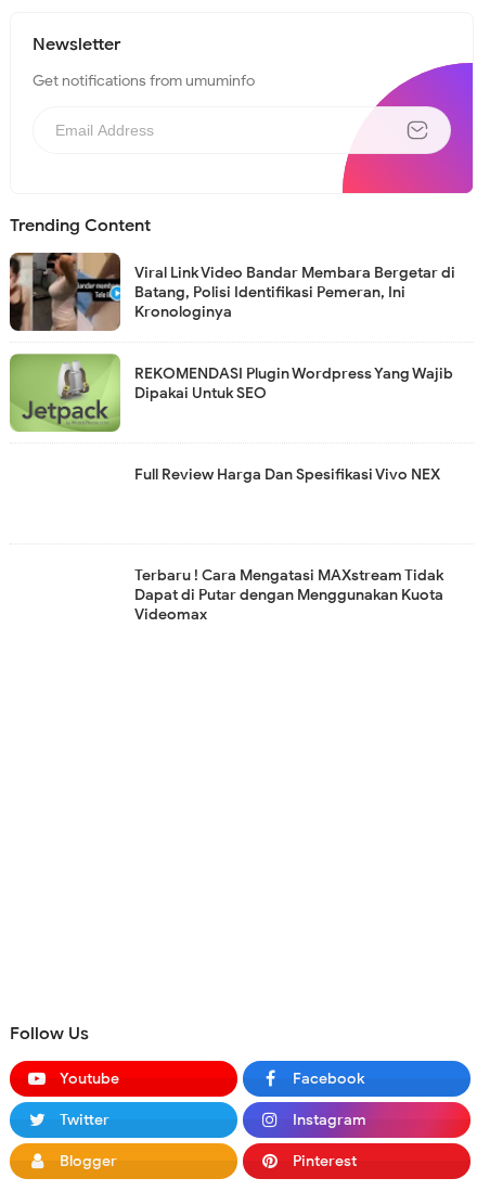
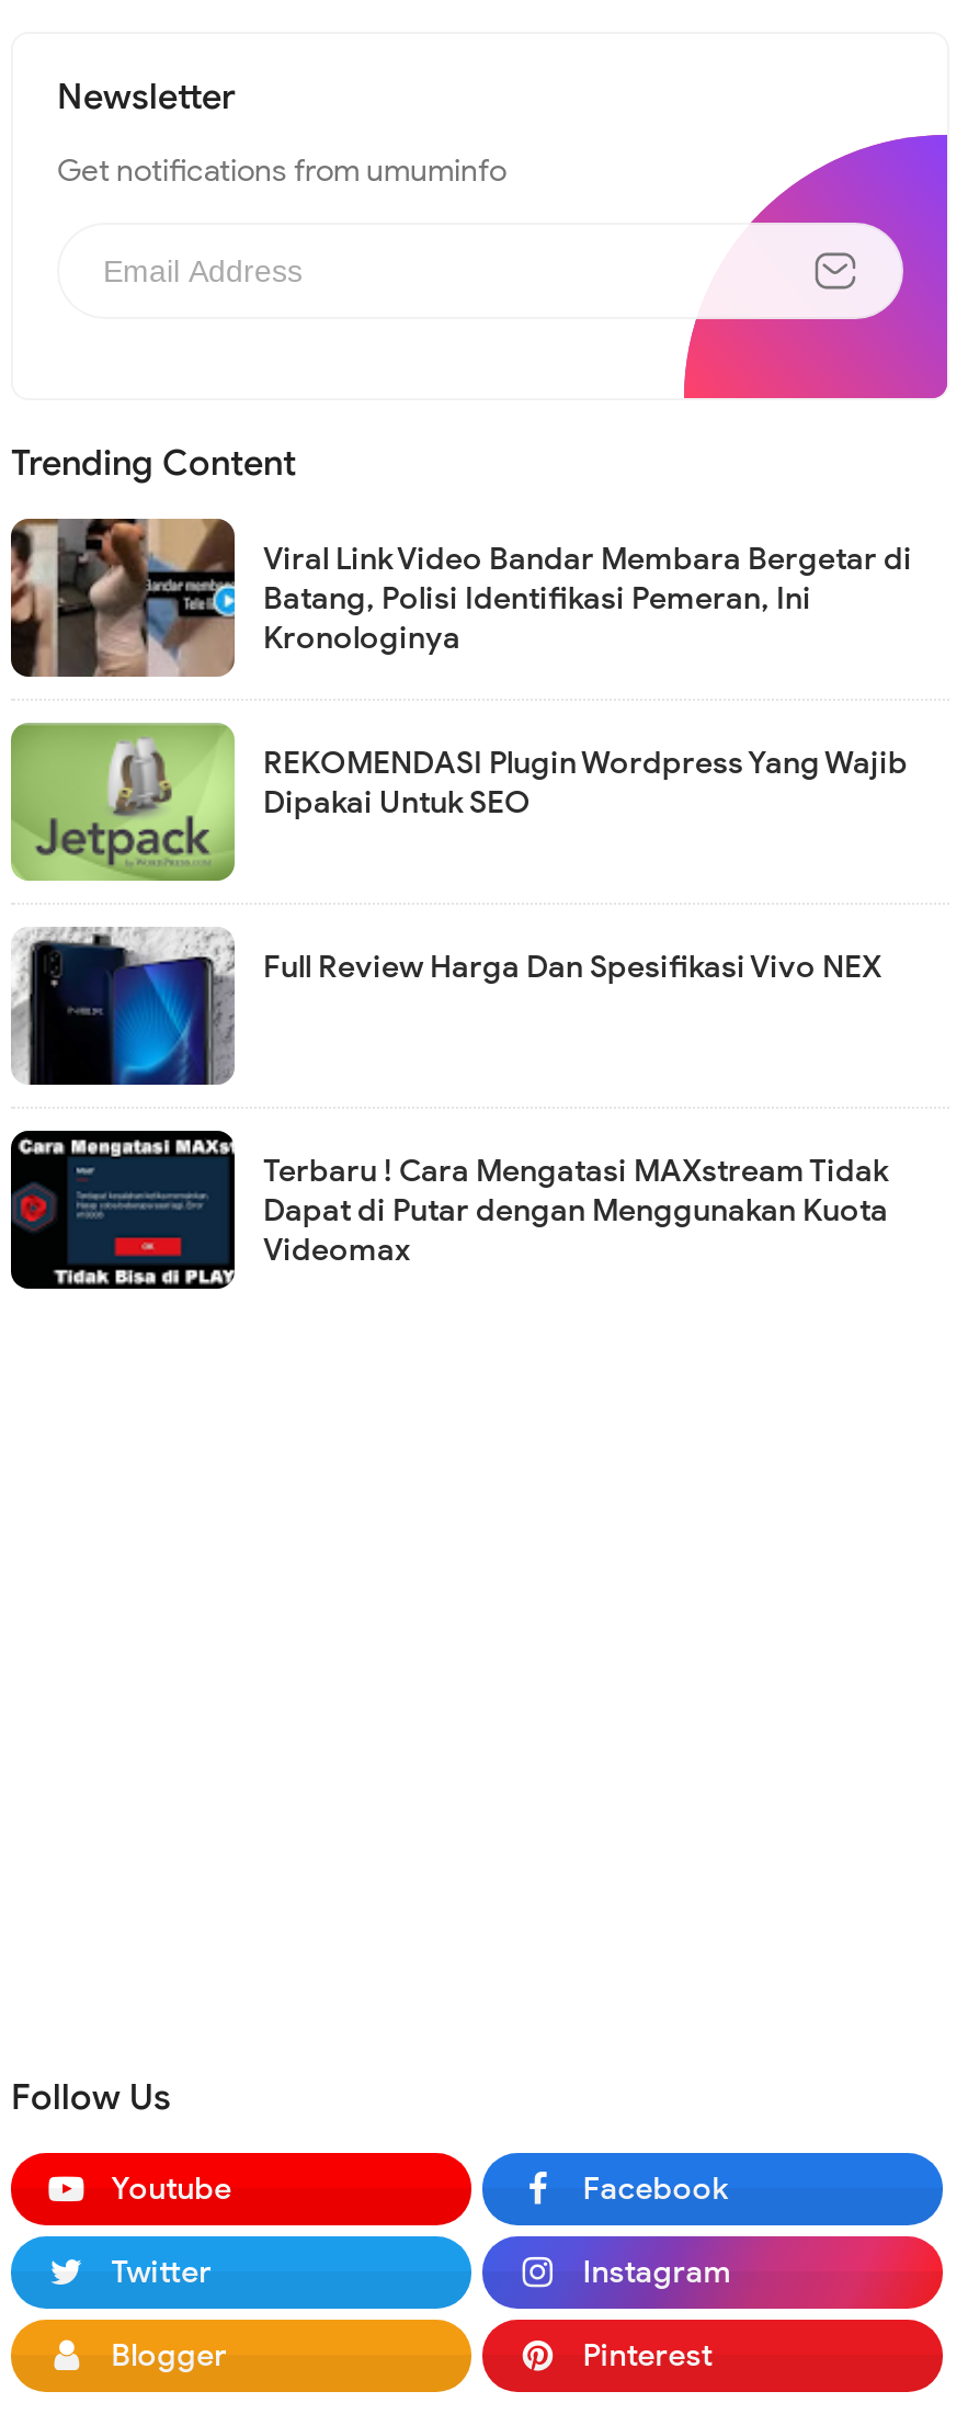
none -> [11,927,237,1087] [image]
none -> [9,1129,237,1291] [image]

